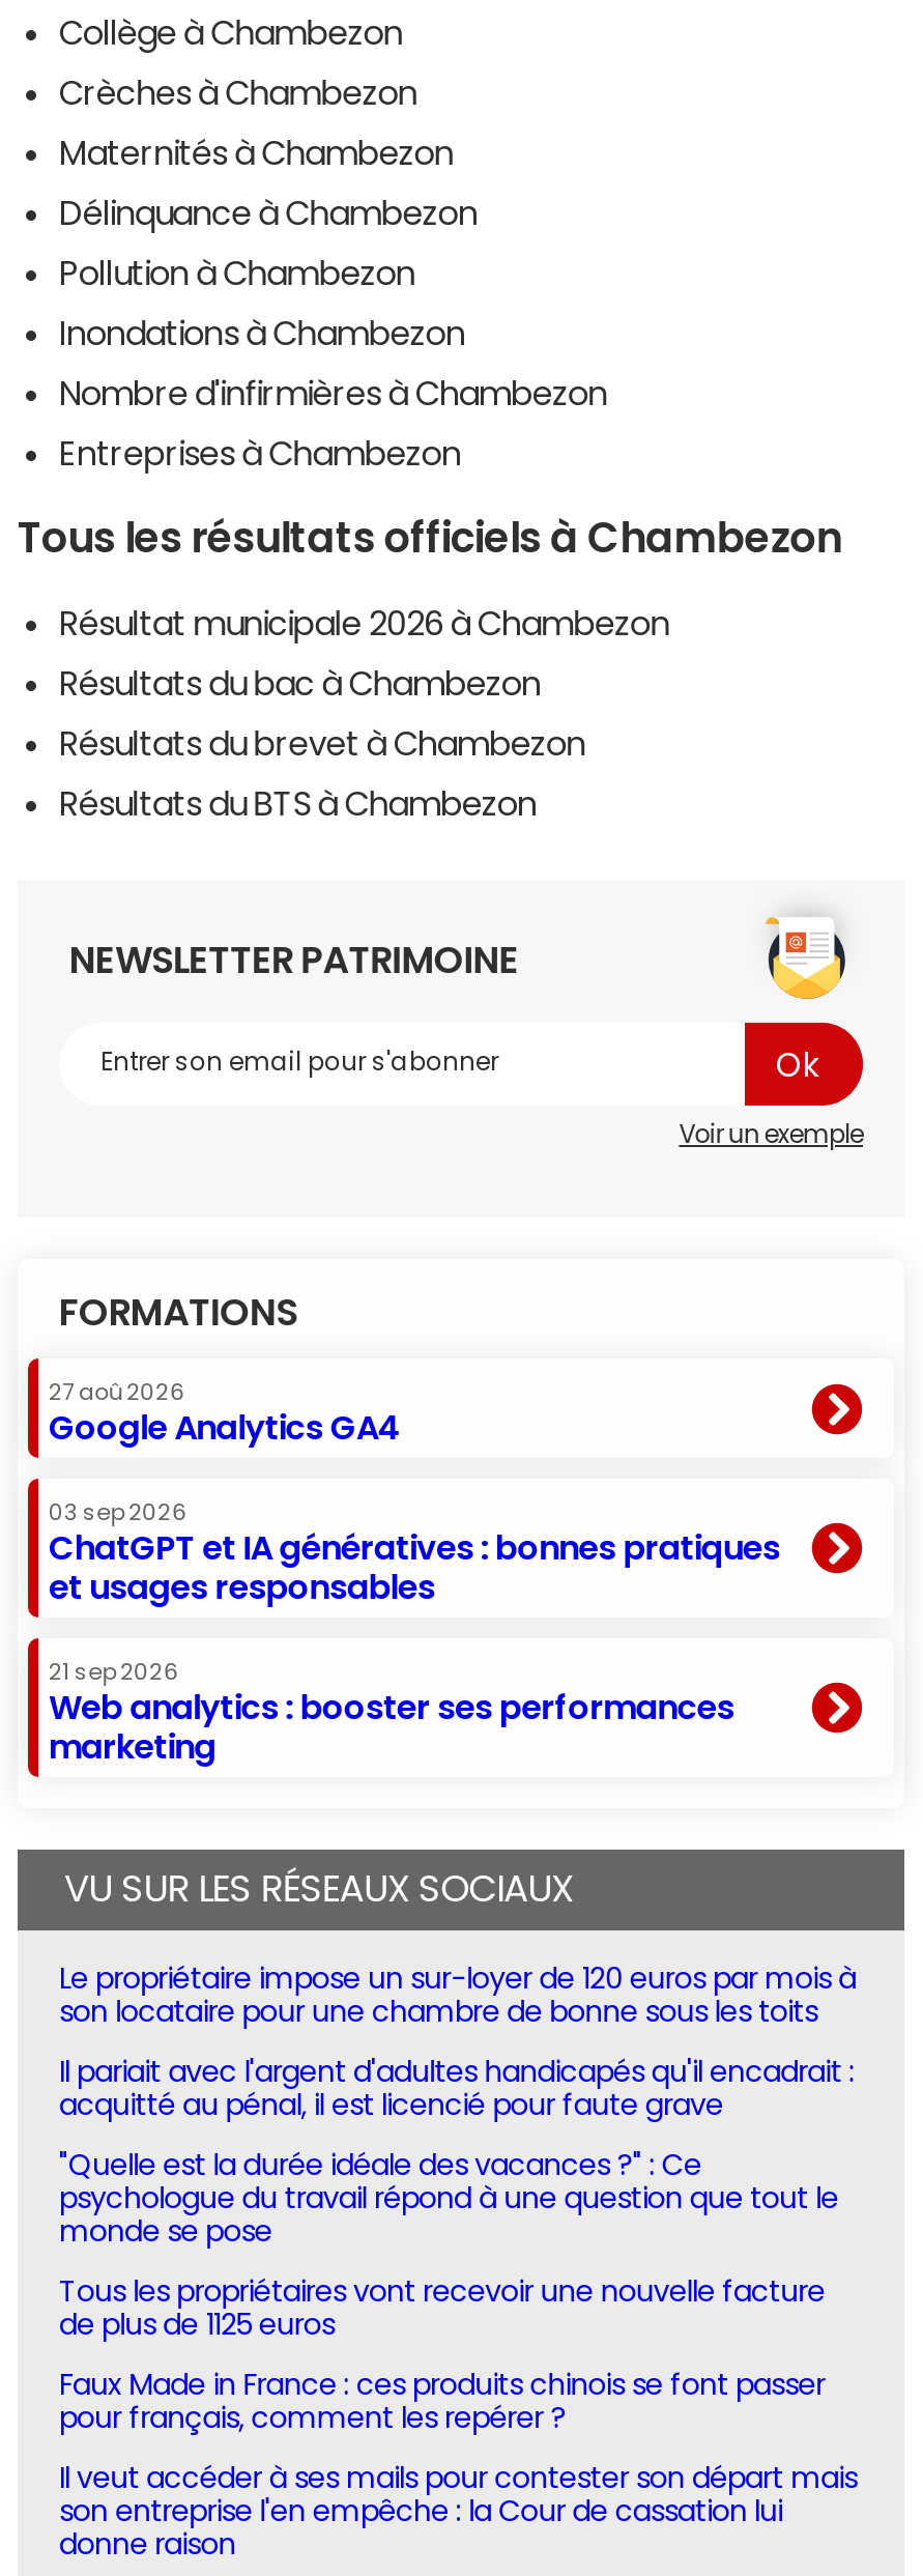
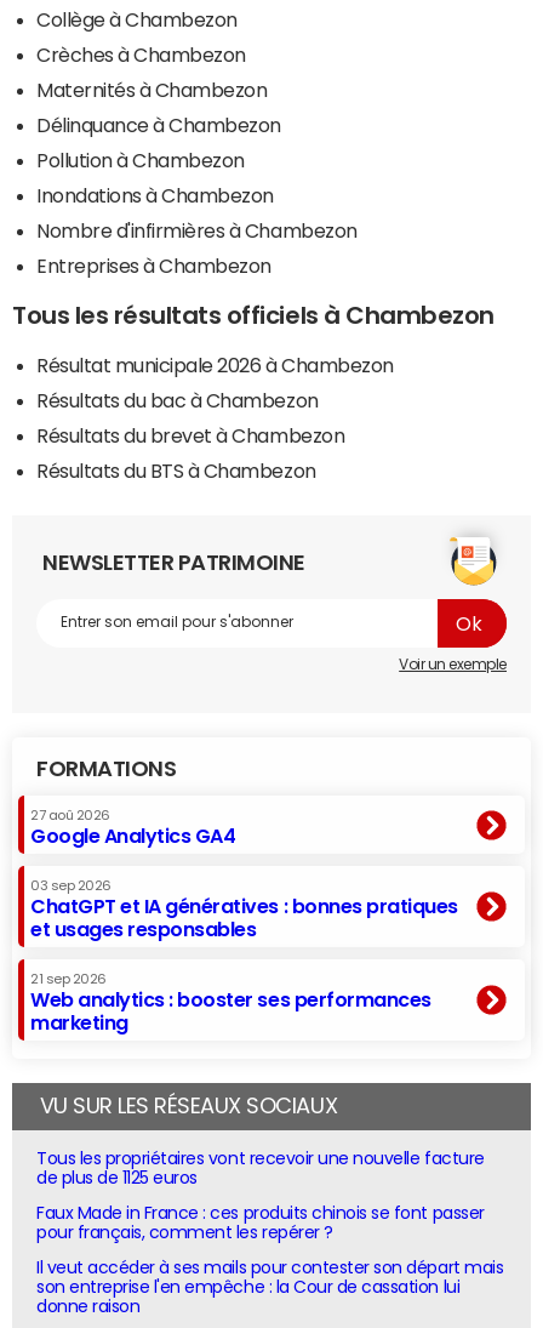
[59,1963,856,2245] Le propriétaire impose un sur-loyer de 120 euros par mois à | son locataire pour une chambre de bonne sous les toits | Il pariait avec l'argent d'adultes handicapés qu'il encadrait : | acquitté au pénal, il est licencié pour faute grave | "Quelle est la durée idéale des vacances ?" : Ce | psychologue du travail répond à une question que tout le | monde se pose -> none

